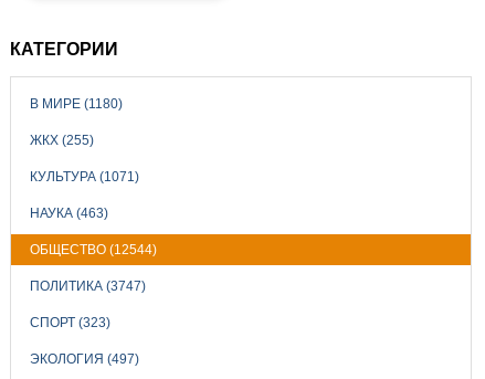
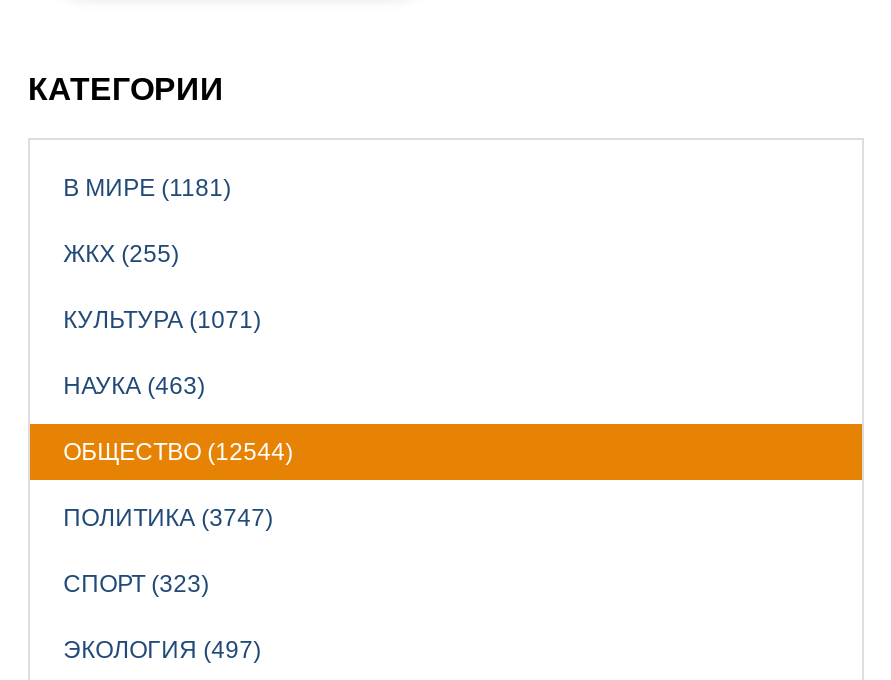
[29,96,122,111] В МИРЕ (1180) -> [63,173,231,201] В МИРЕ (1181)

